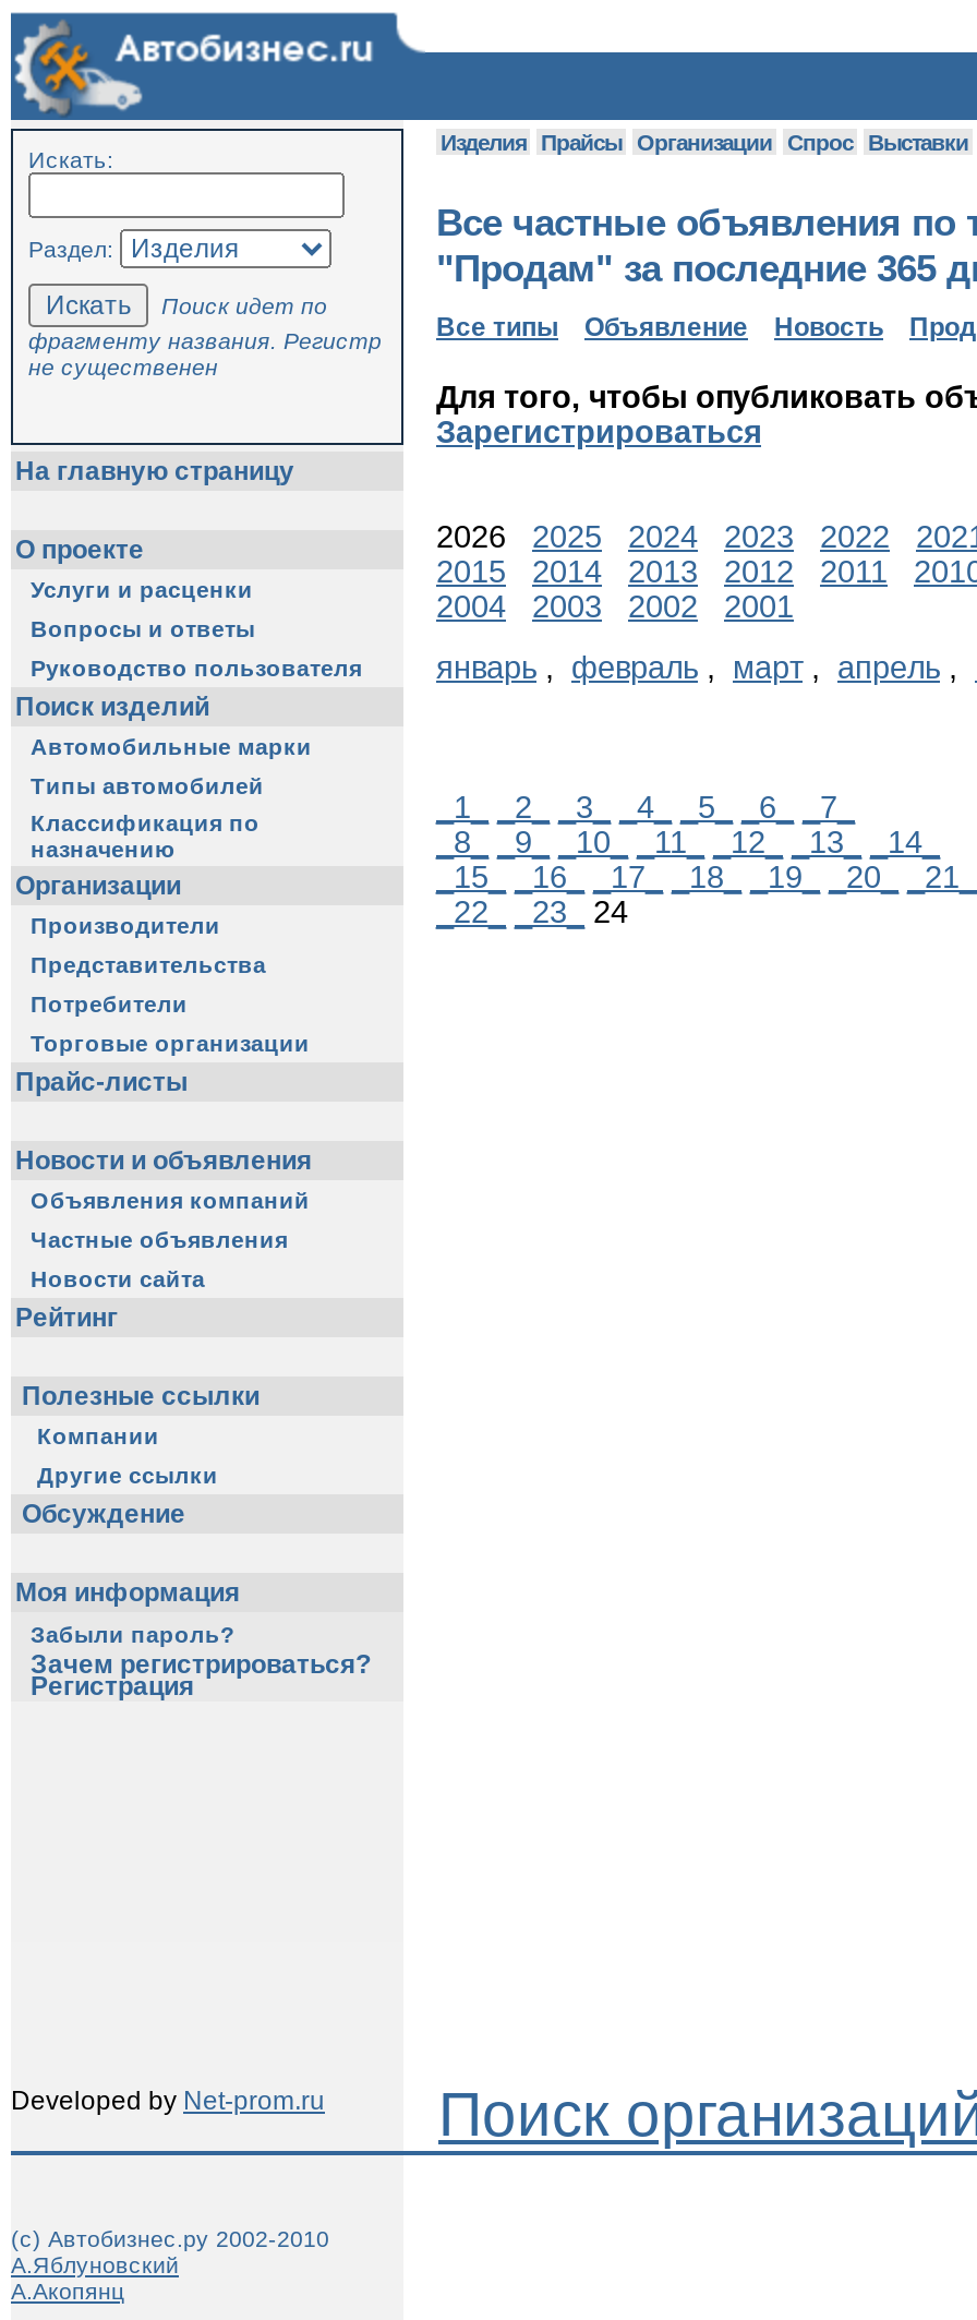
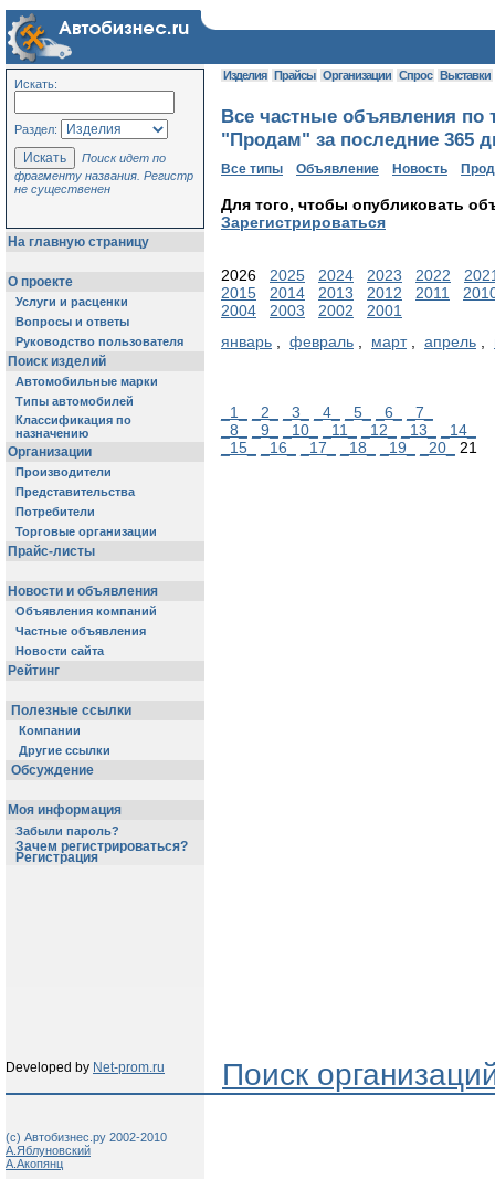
[436,860,977,930] _15_ _16_ _17_ _18_ _19_ _20_ _21_ | _22_ _23_ 24 -> [221,439,482,457] _15_ _16_ _17_ _18_ _19_ _20_ 21

